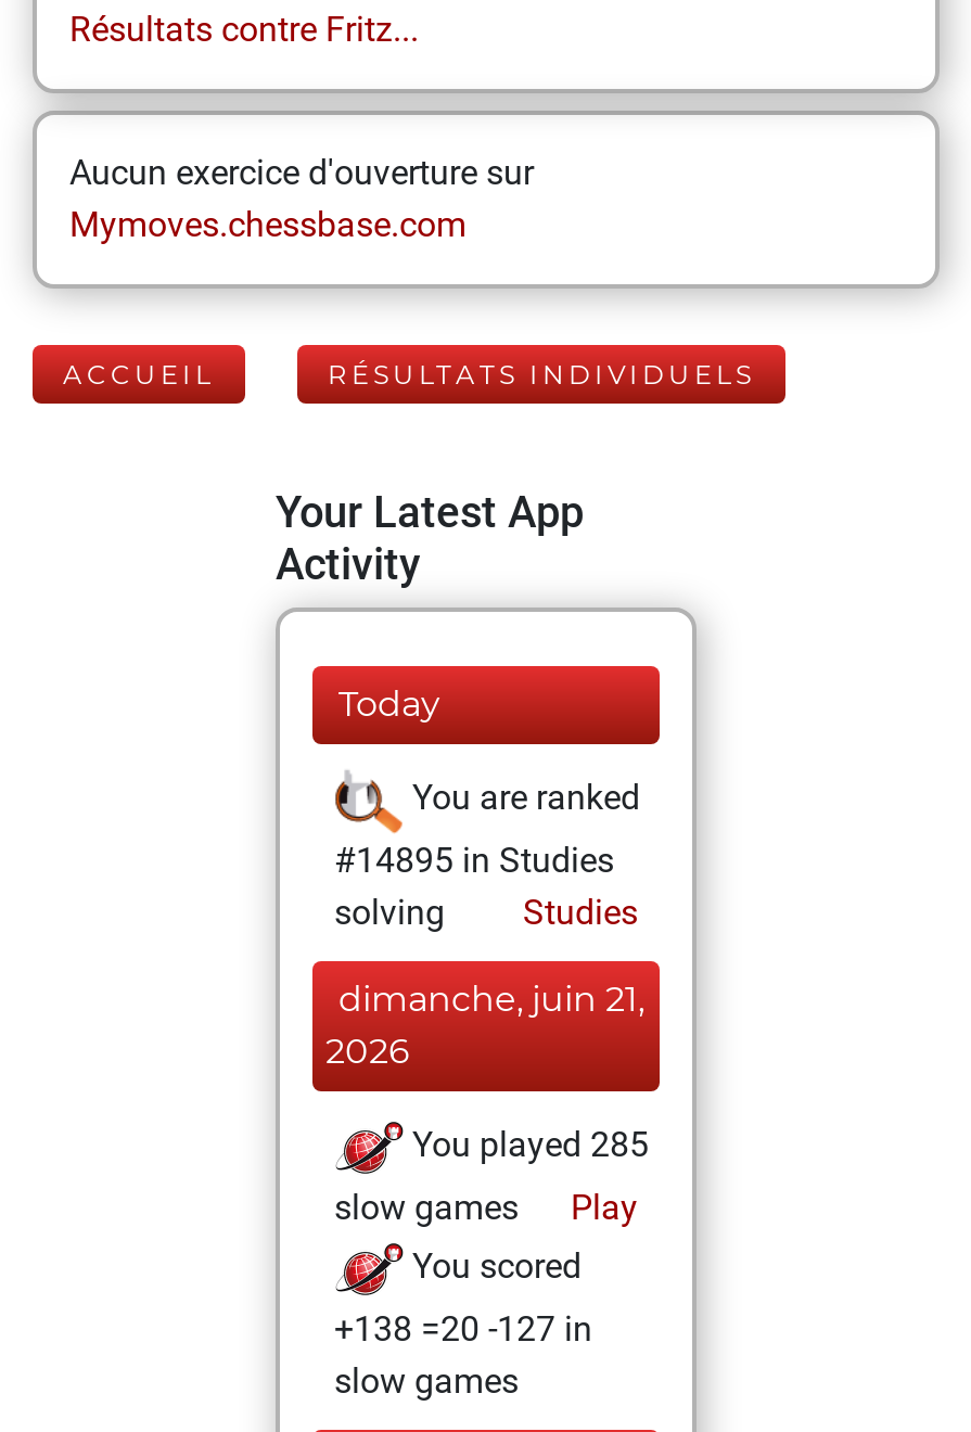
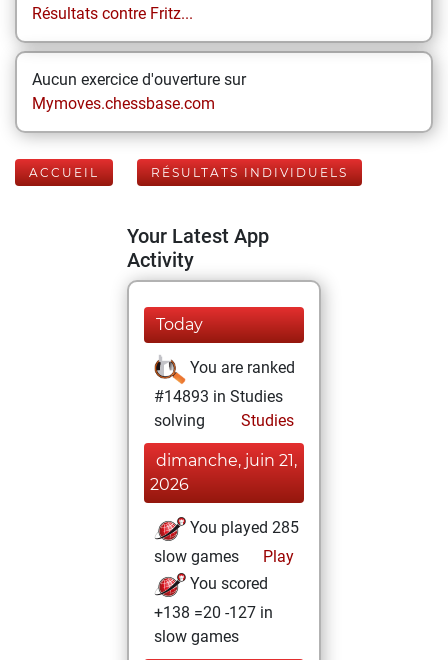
[334,840,614,881] #14895 in Studies -> [154,387,283,406] #14893 in Studies

